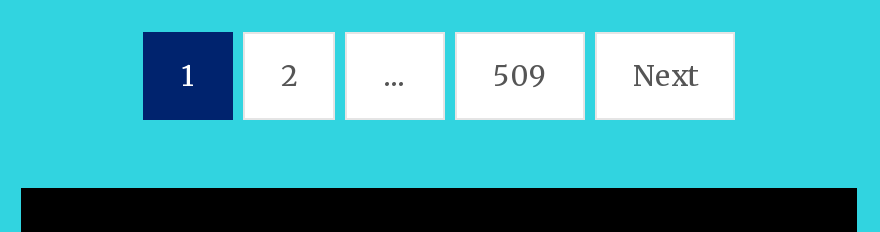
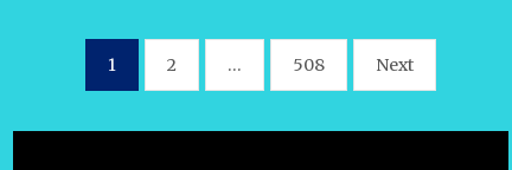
[493,58,547,94] 509 -> [293,54,325,76] 508

